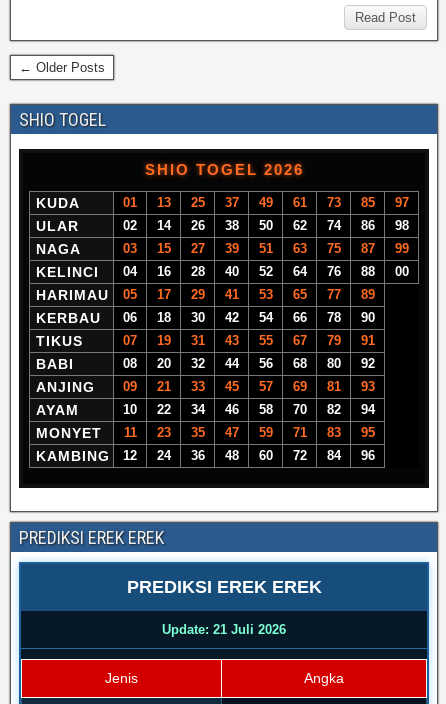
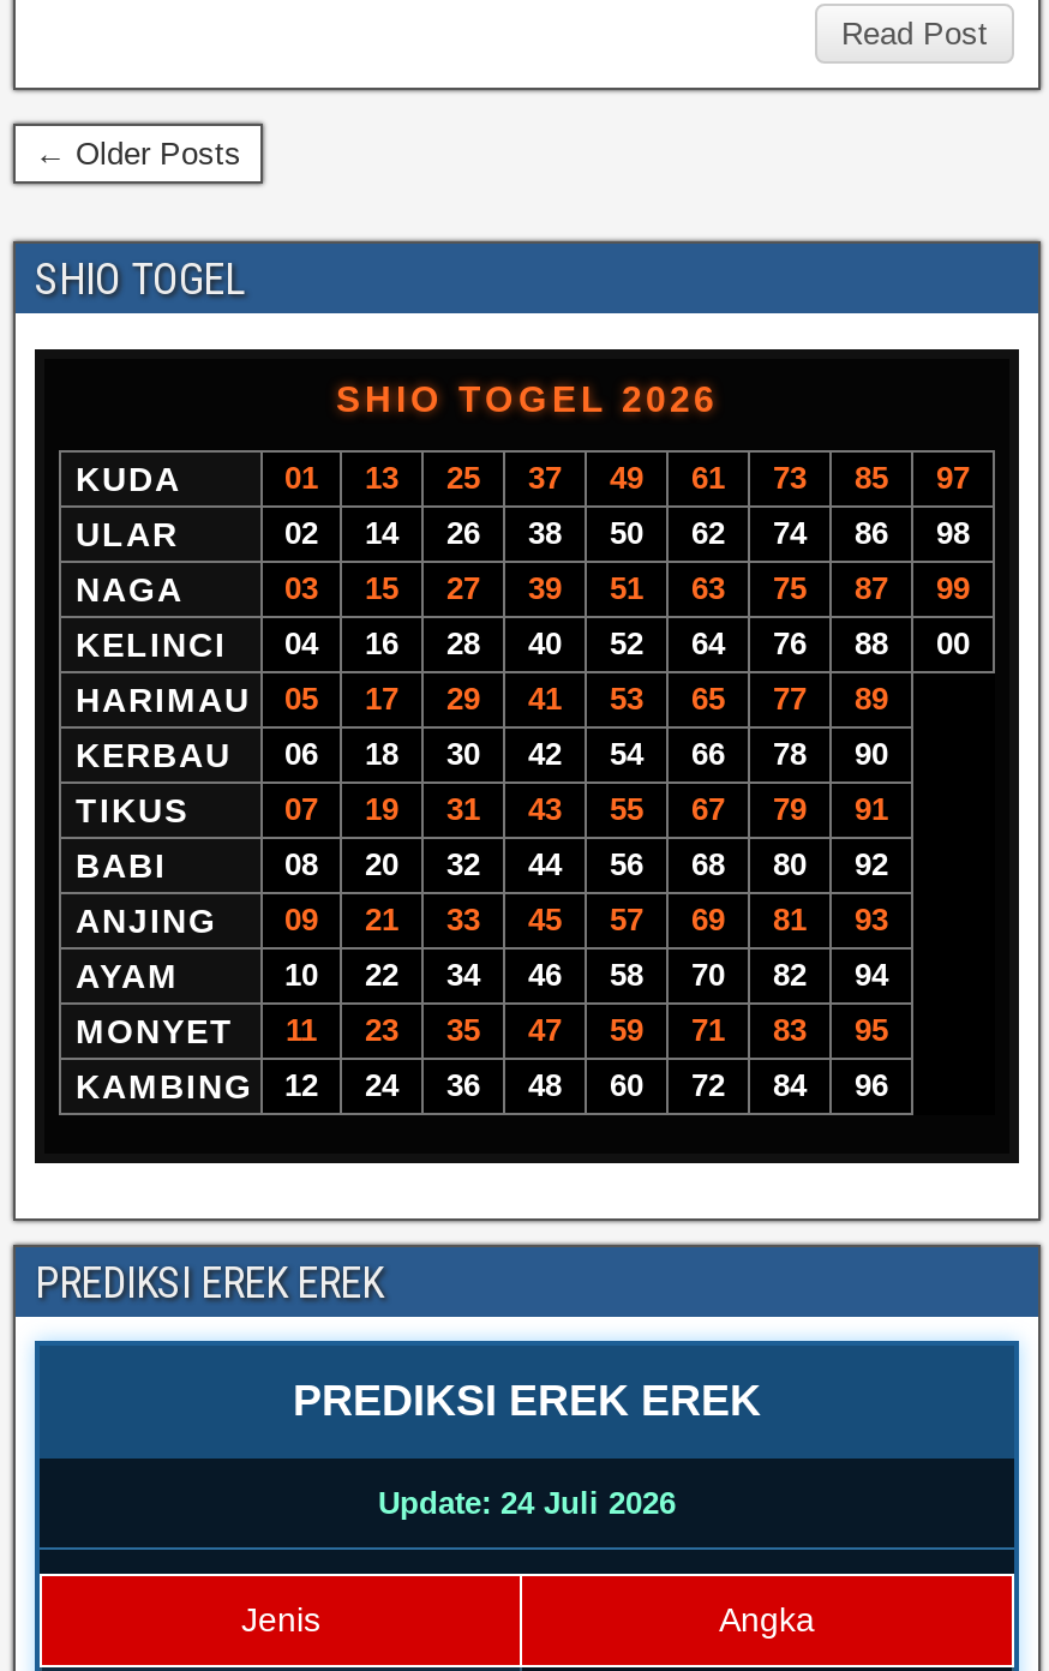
[162,622,286,637] Update: 21 Juli 2026 -> [378,1485,676,1521] Update: 24 Juli 2026

